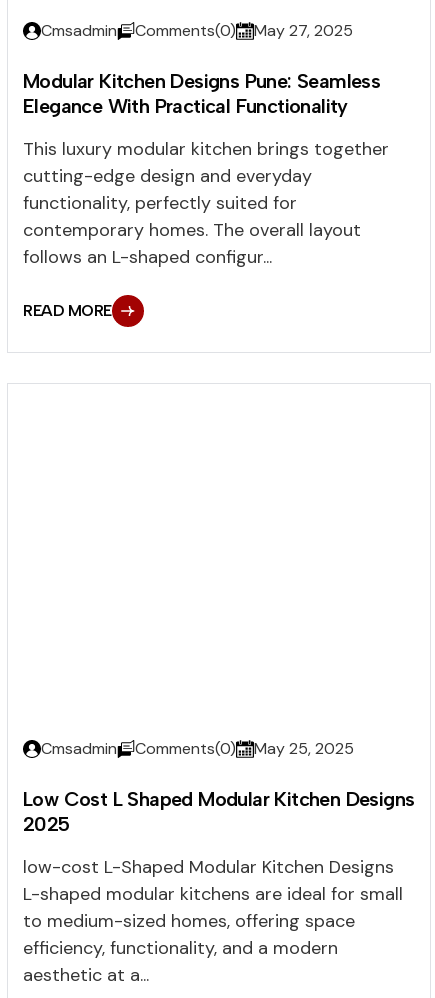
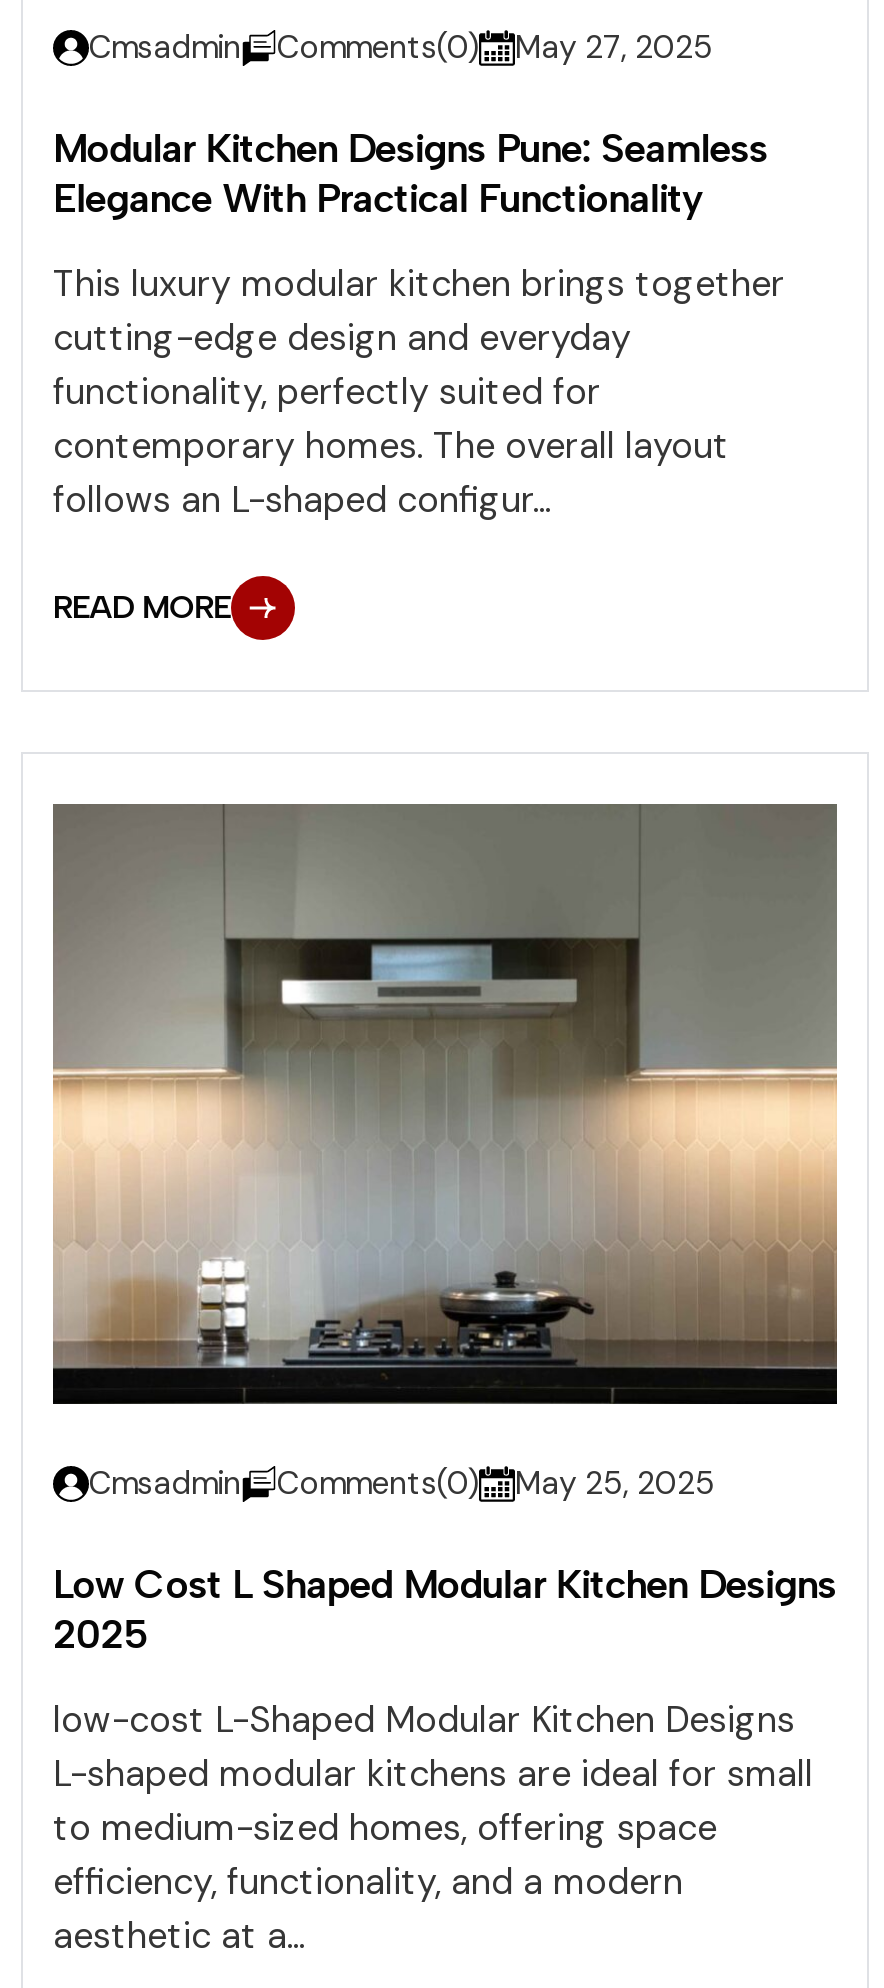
none -> [51,802,839,1406] [image]

